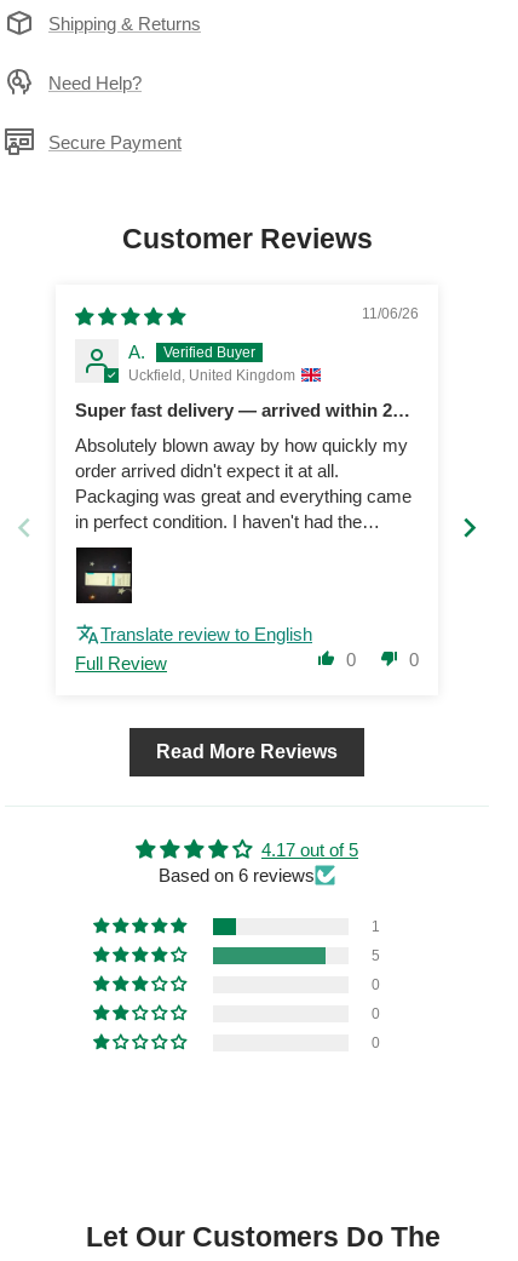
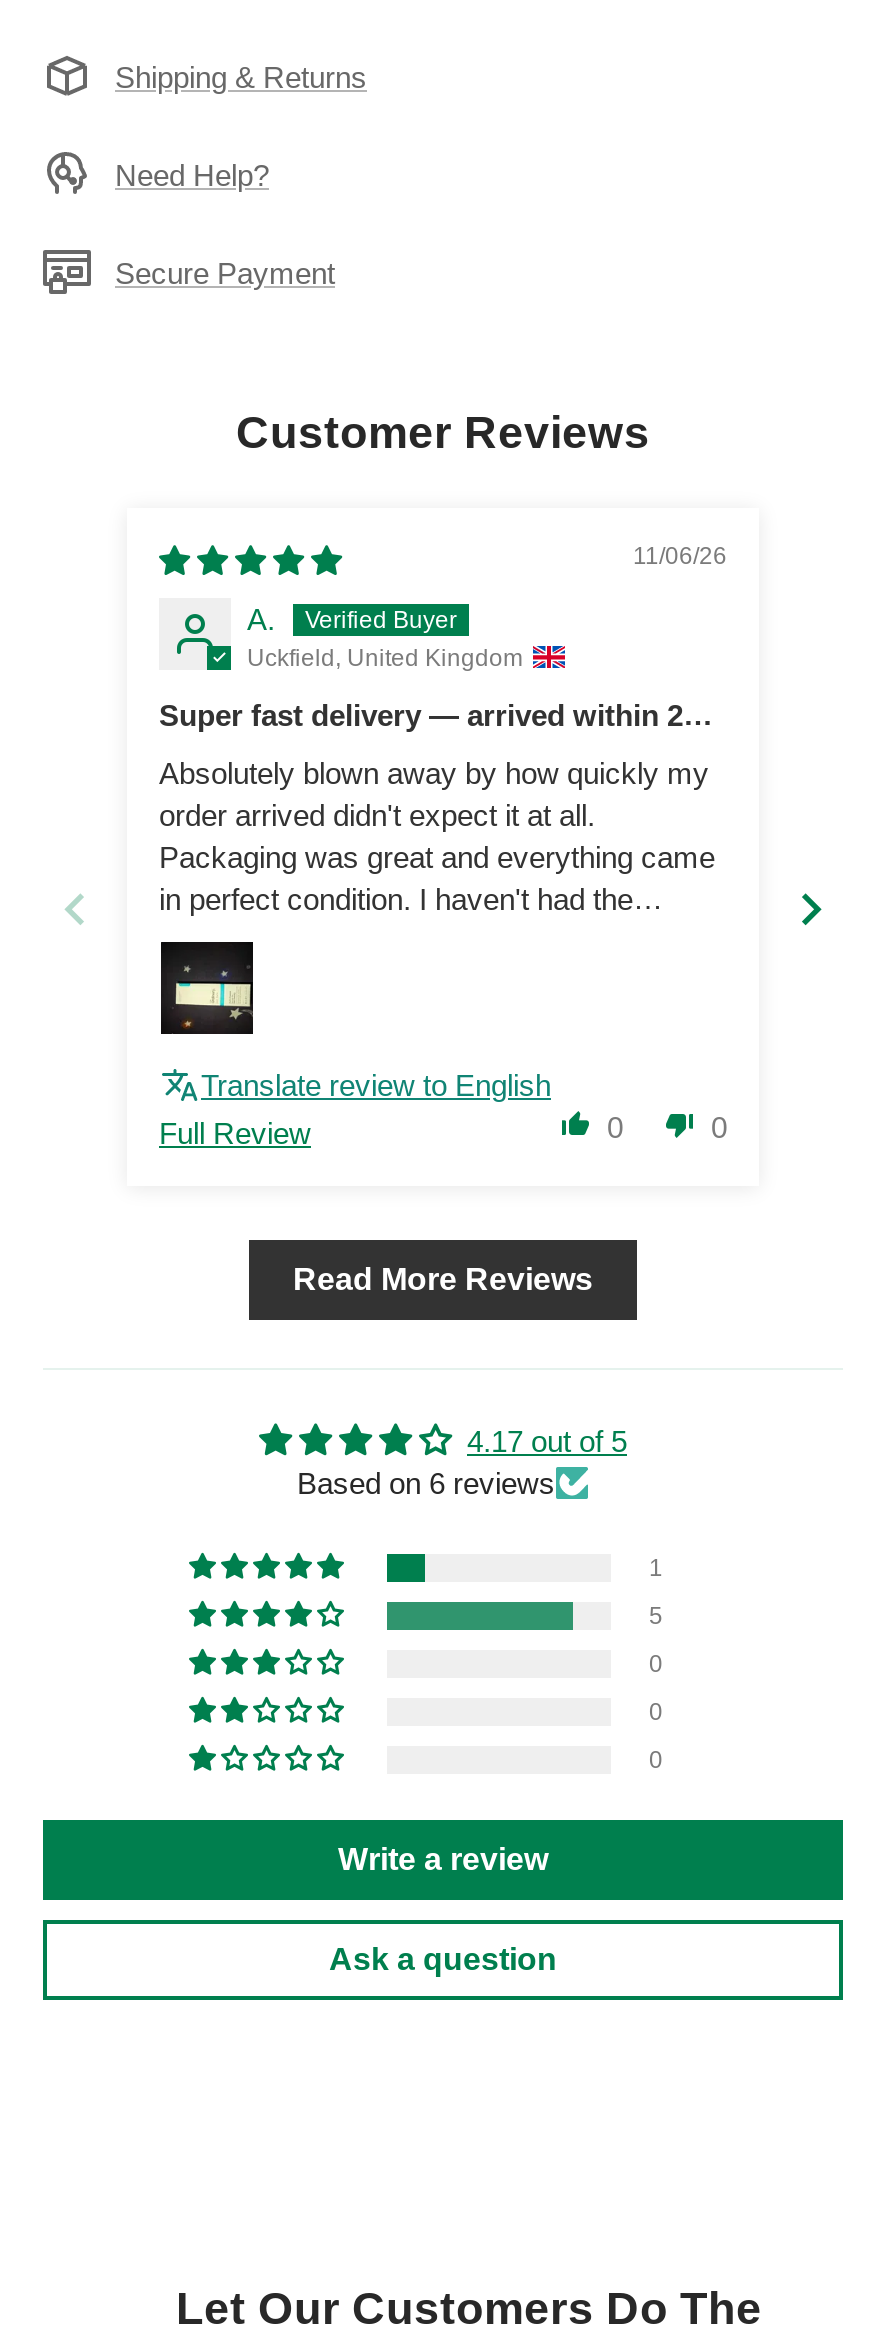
none -> [329,1841,557,1975] Write a review | Ask a question

